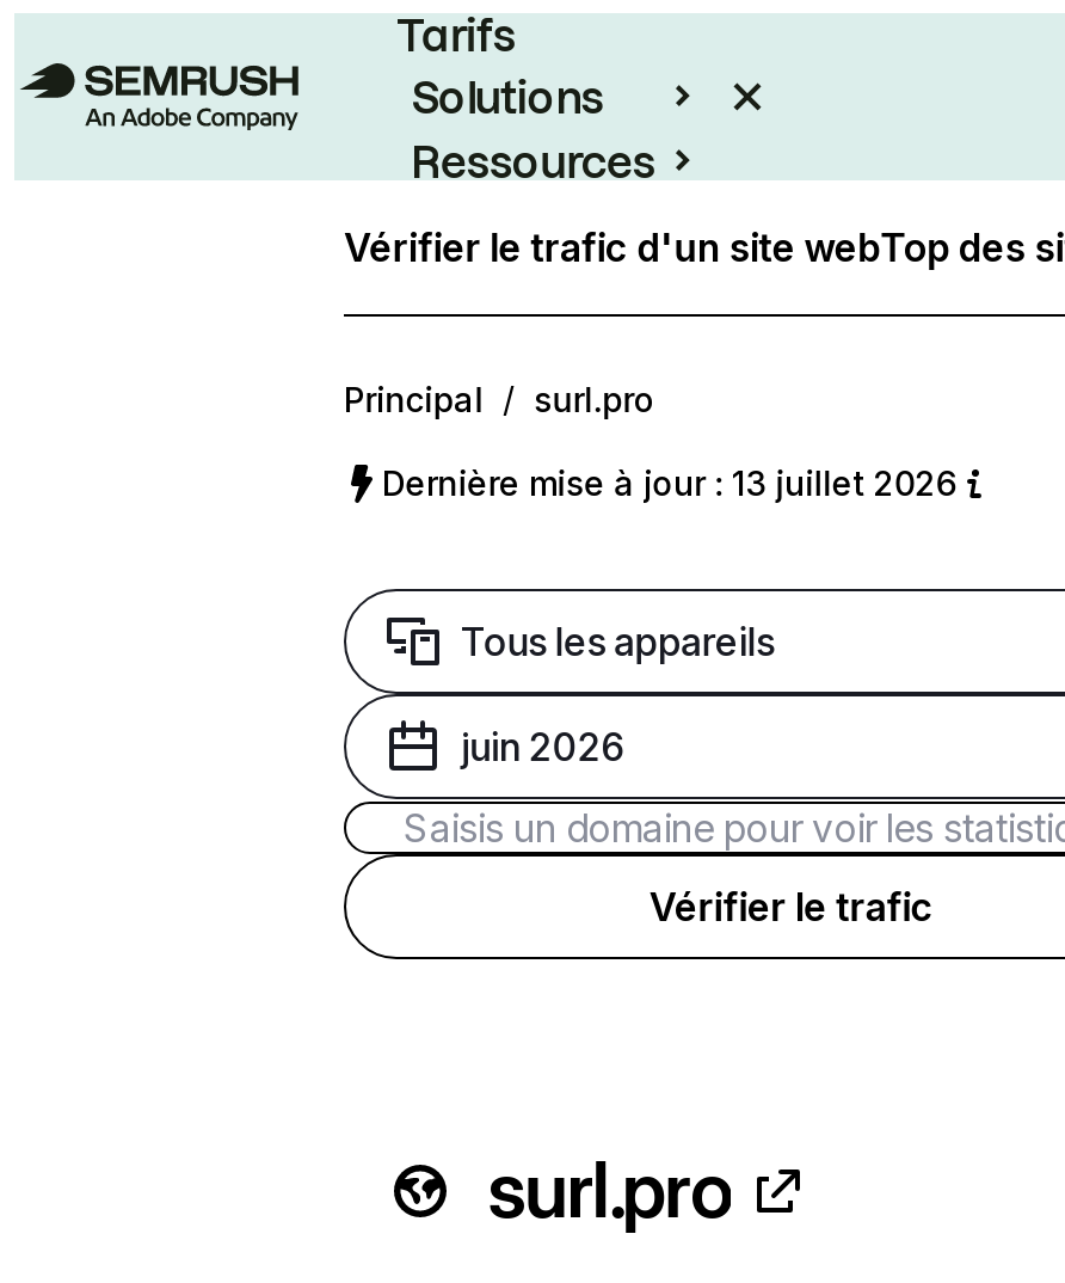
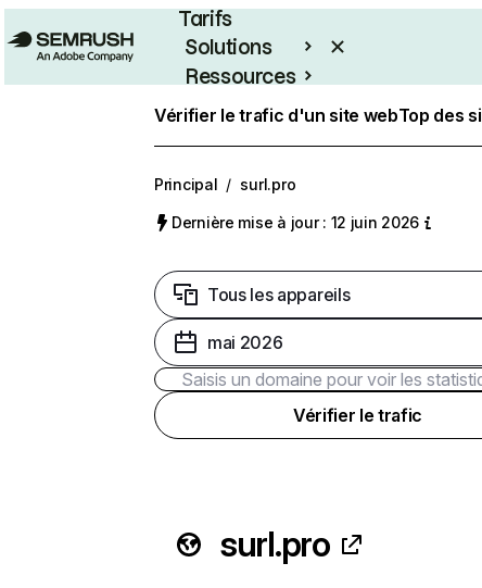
[382,462,956,503] Dernière mise à jour : 13 juillet 2026 -> [172,213,419,232] Dernière mise à jour : 12 juin 2026
[461,723,623,771] juin 2026 -> [207,331,283,353] mai 2026

